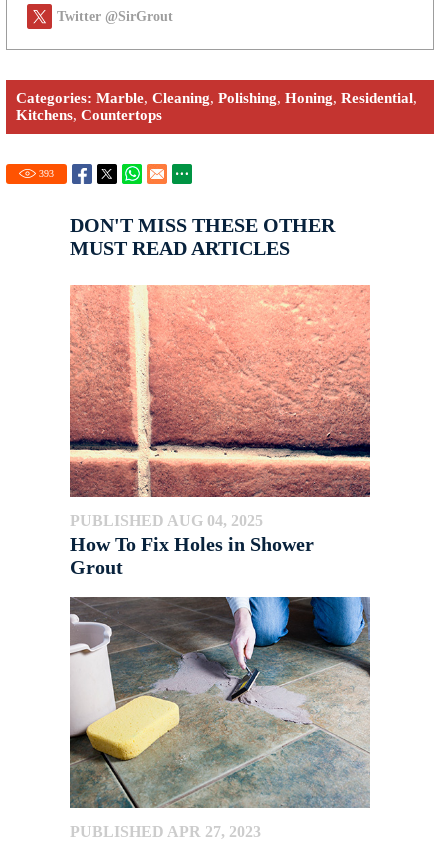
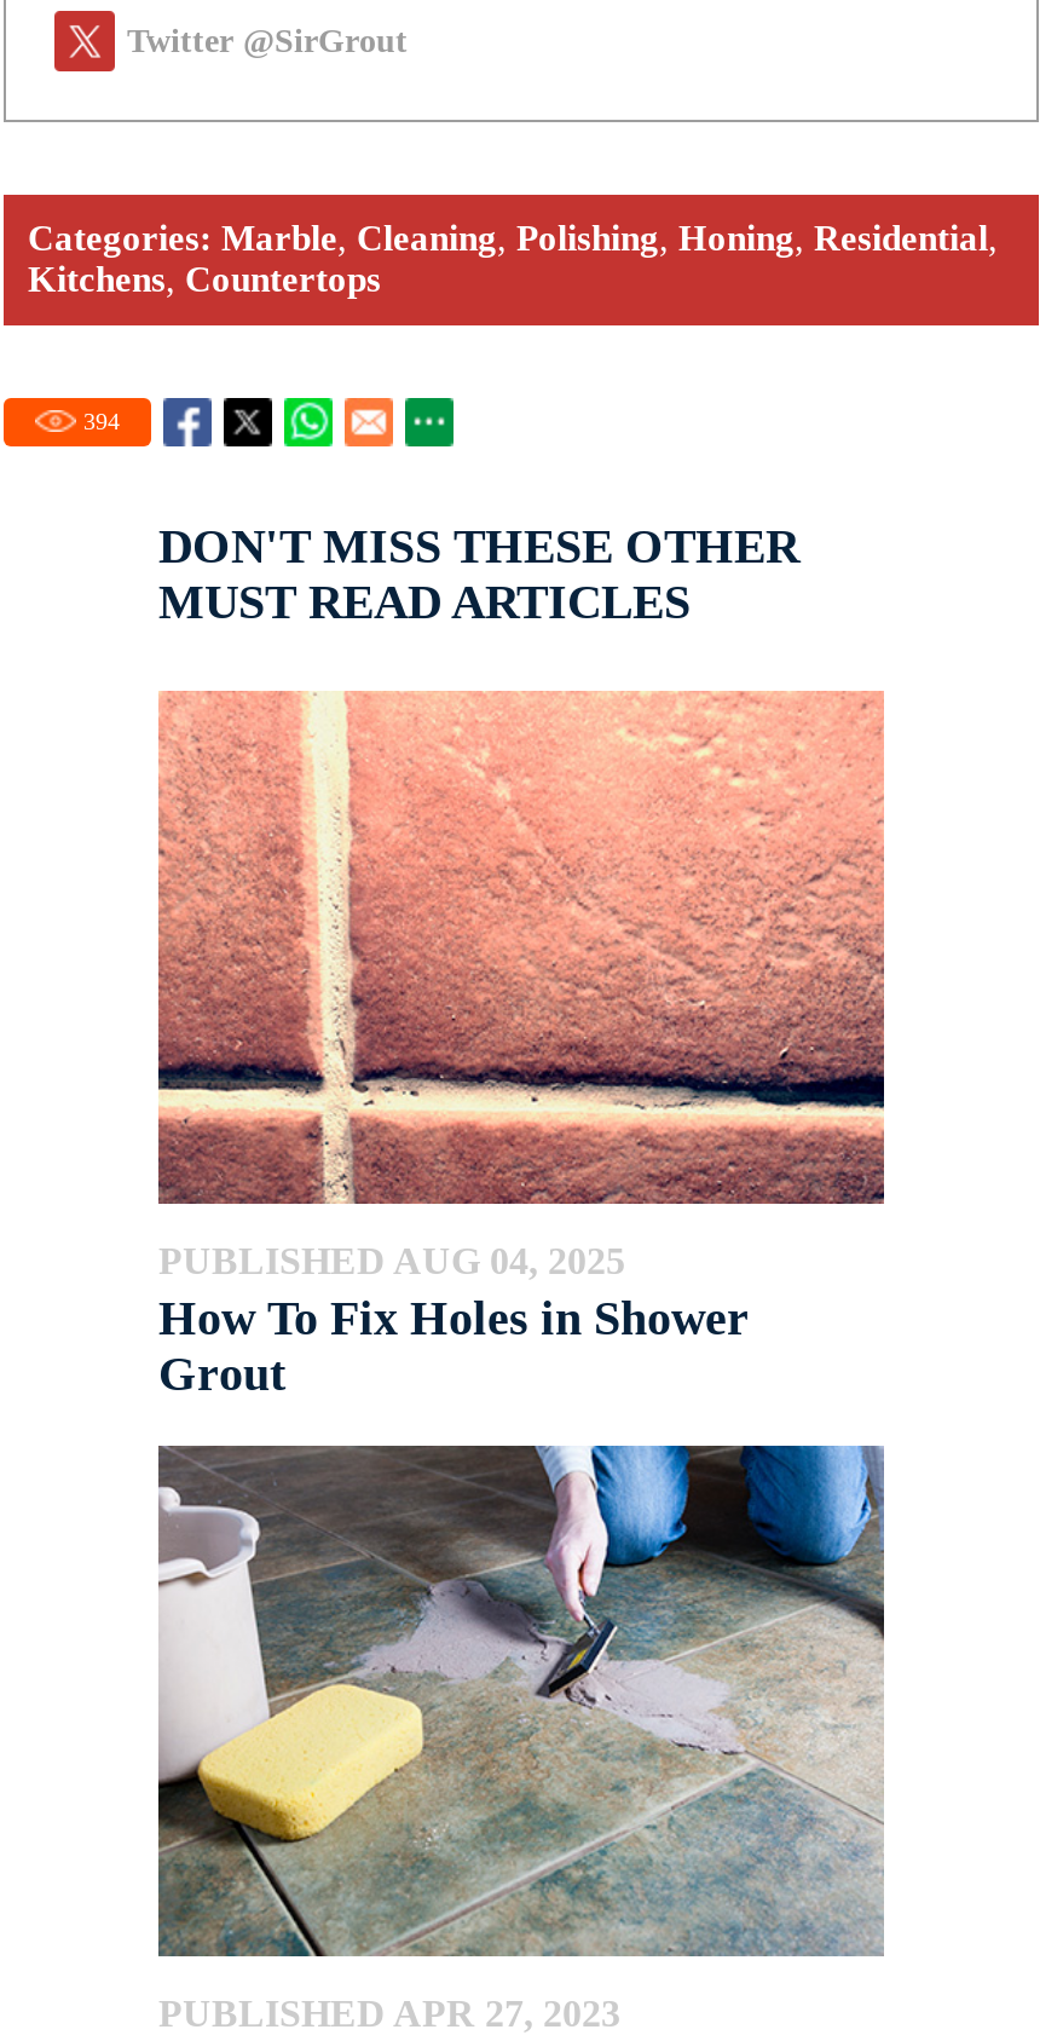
[39,168,54,179] 393 -> [83,408,120,435] 394

